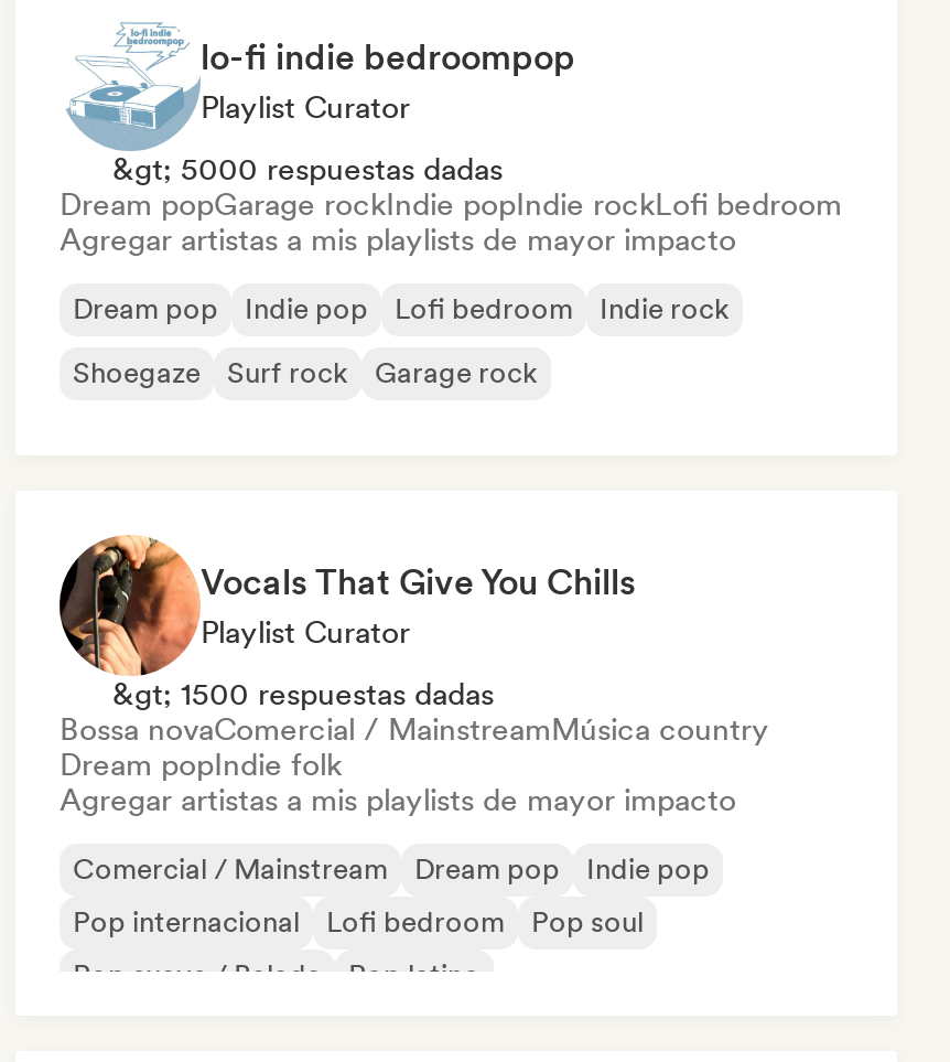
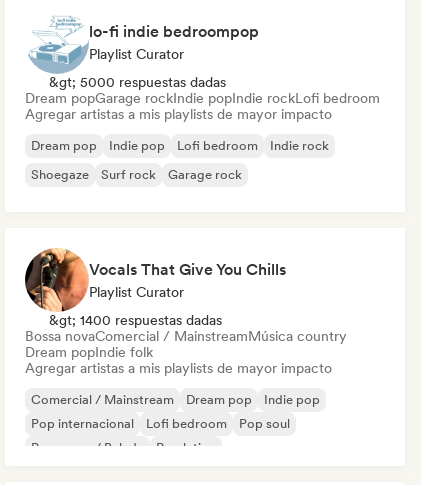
[112,676,494,711] &gt; 1500 respuestas dadas -> [49,312,222,328] &gt; 1400 respuestas dadas

